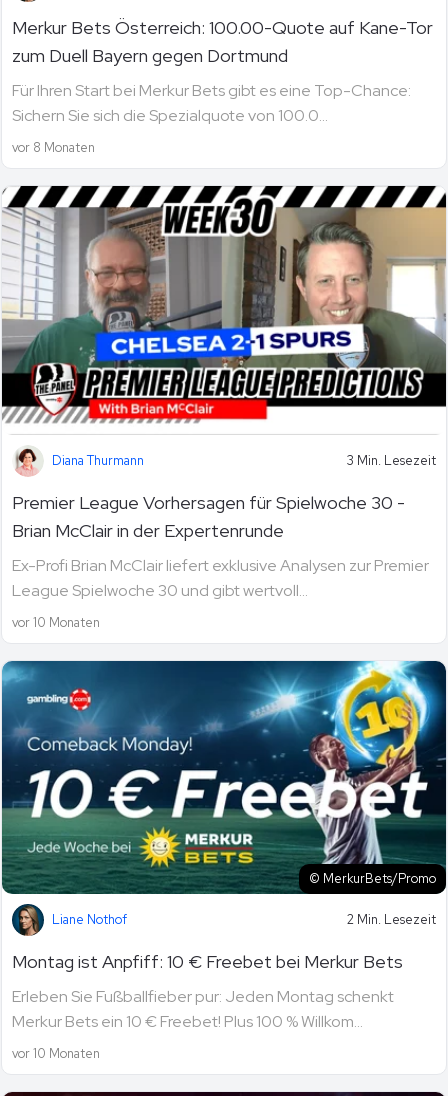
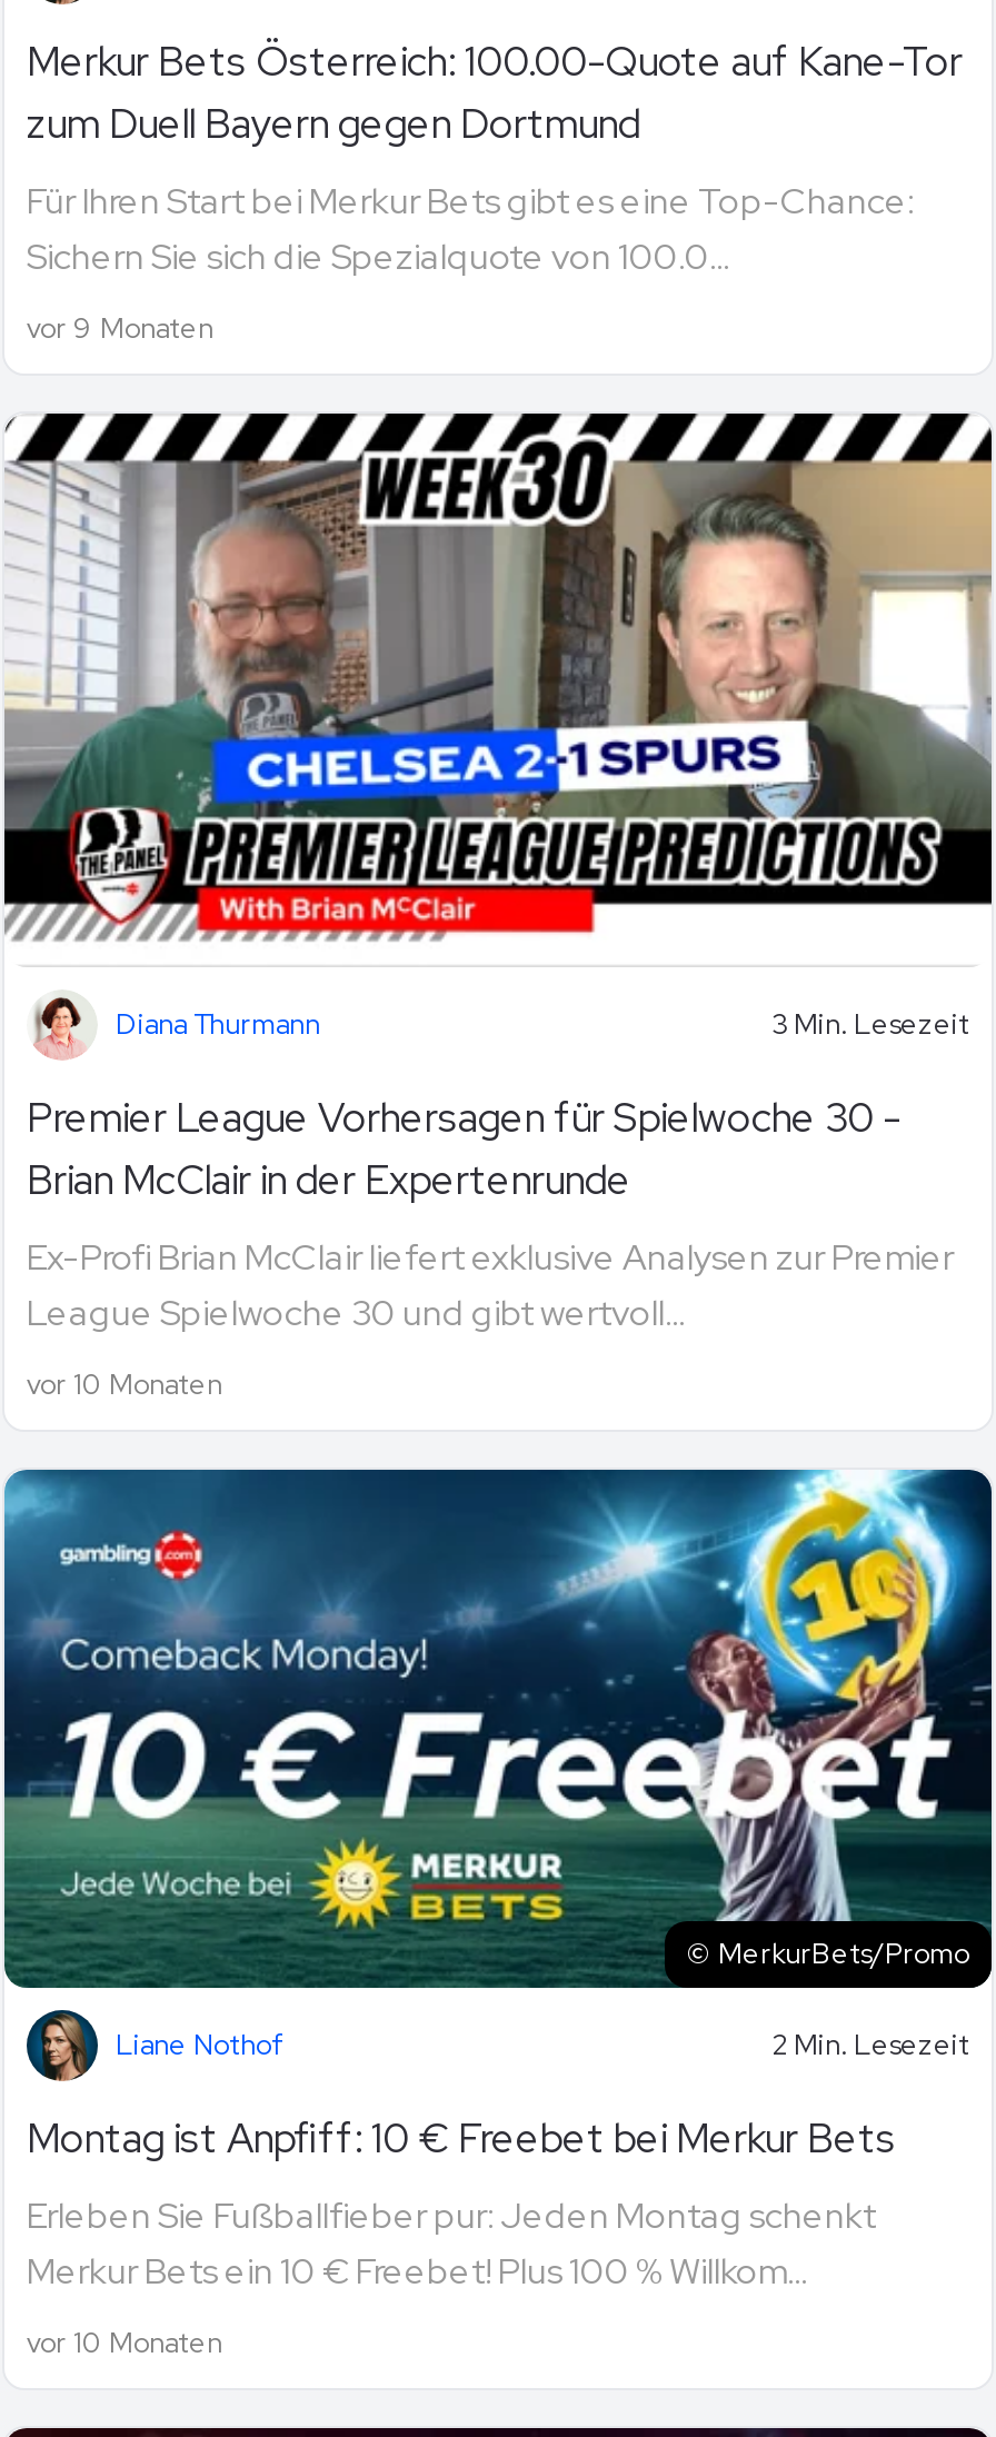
[12,138,95,155] vor 8 Monaten -> [27,308,213,346] vor 9 Monaten

